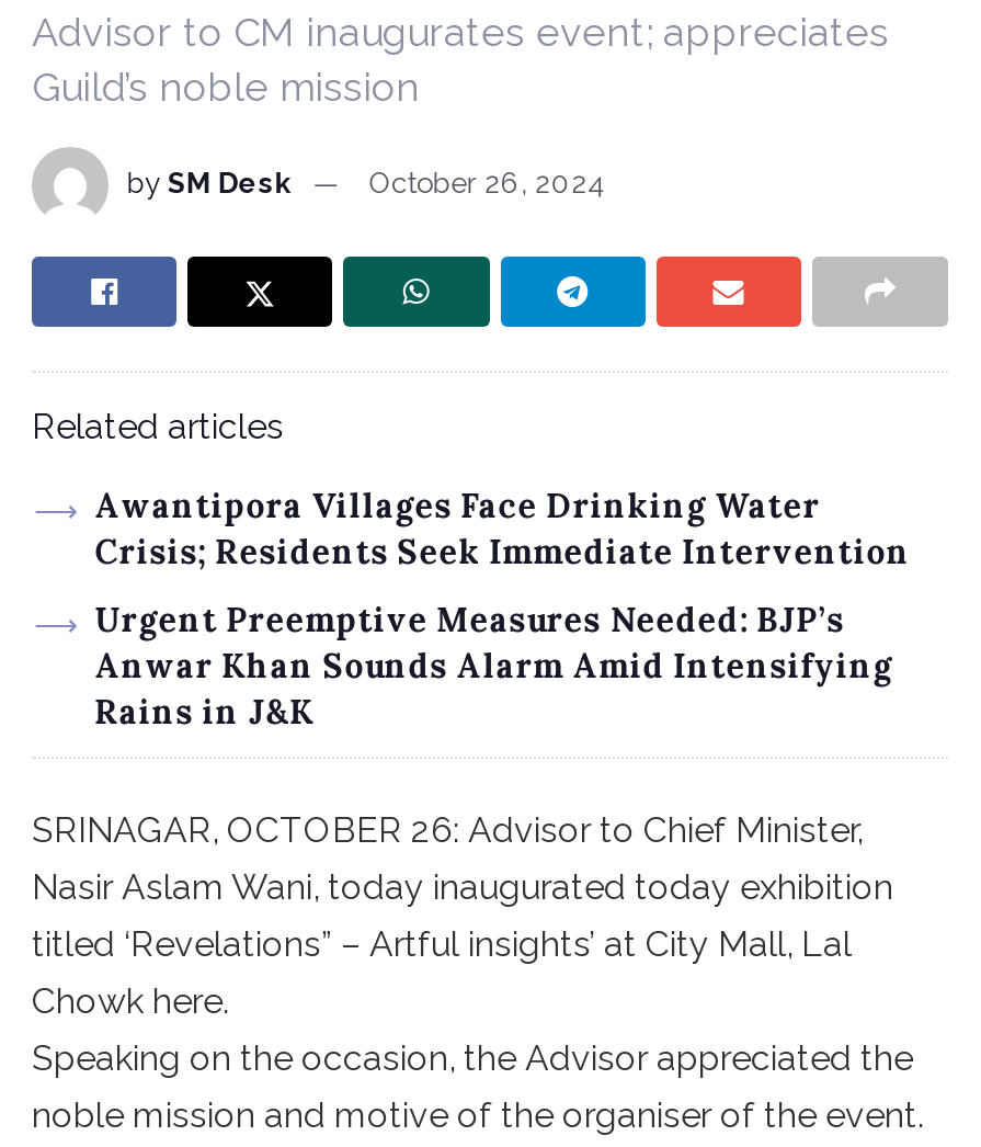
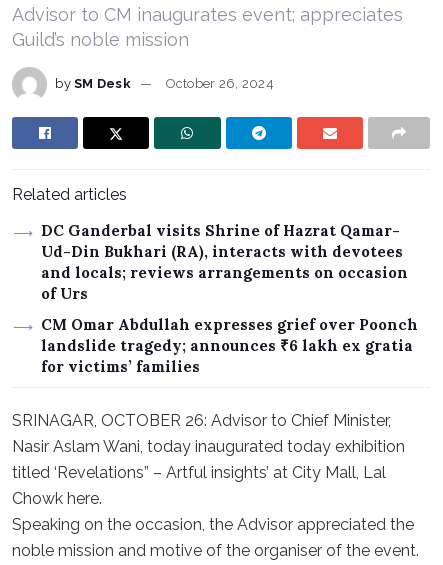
[95,485,910,573] Awantipora Villages Face Drinking Water | Crisis; Residents Seek Immediate Intervention -> [41,221,408,303] DC Ganderbal visits Shrine of Hazrat Qamar- | Ud-Din Bukhari (RA), interacts with devotees | and locals; reviews arrangements on occasion | of Urs
[95,599,893,733] Urgent Preemptive Measures Needed: BJP’s | Anwar Khan Sounds Alarm Amid Intensifying | Rains in J&K -> [41,315,418,376] CM Omar Abdullah expresses grief over Poonch | landslide tragedy; announces ₹6 lakh ex gratia | for victims’ families

